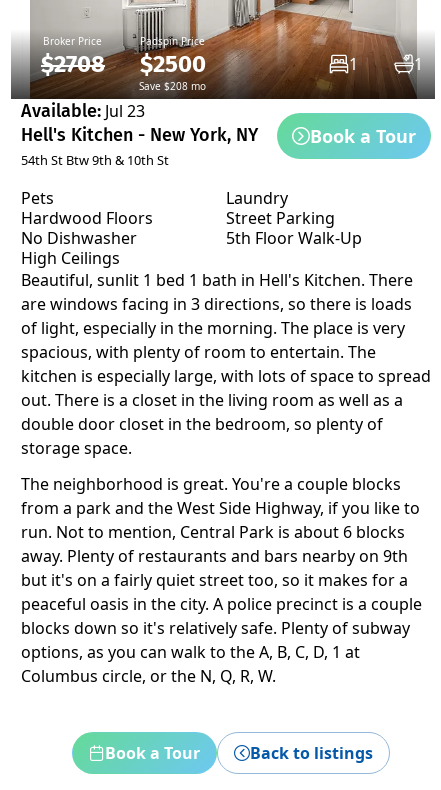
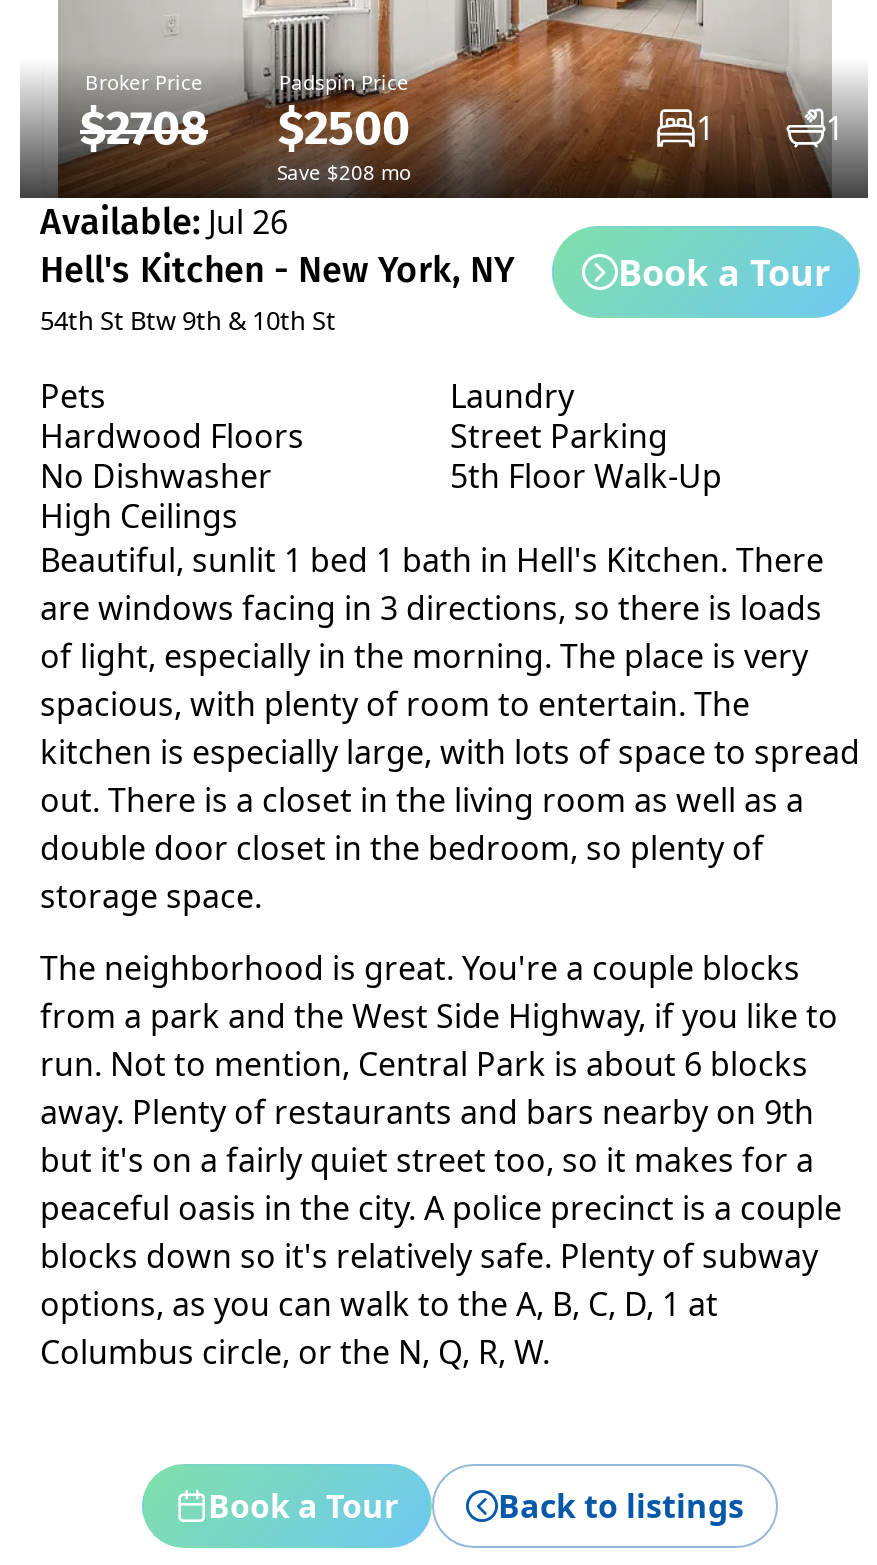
[21,100,145,122] Available: Jul 23 -> [40,200,288,244] Available: Jul 26

